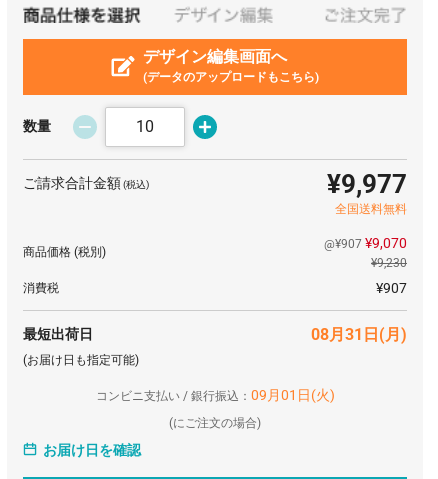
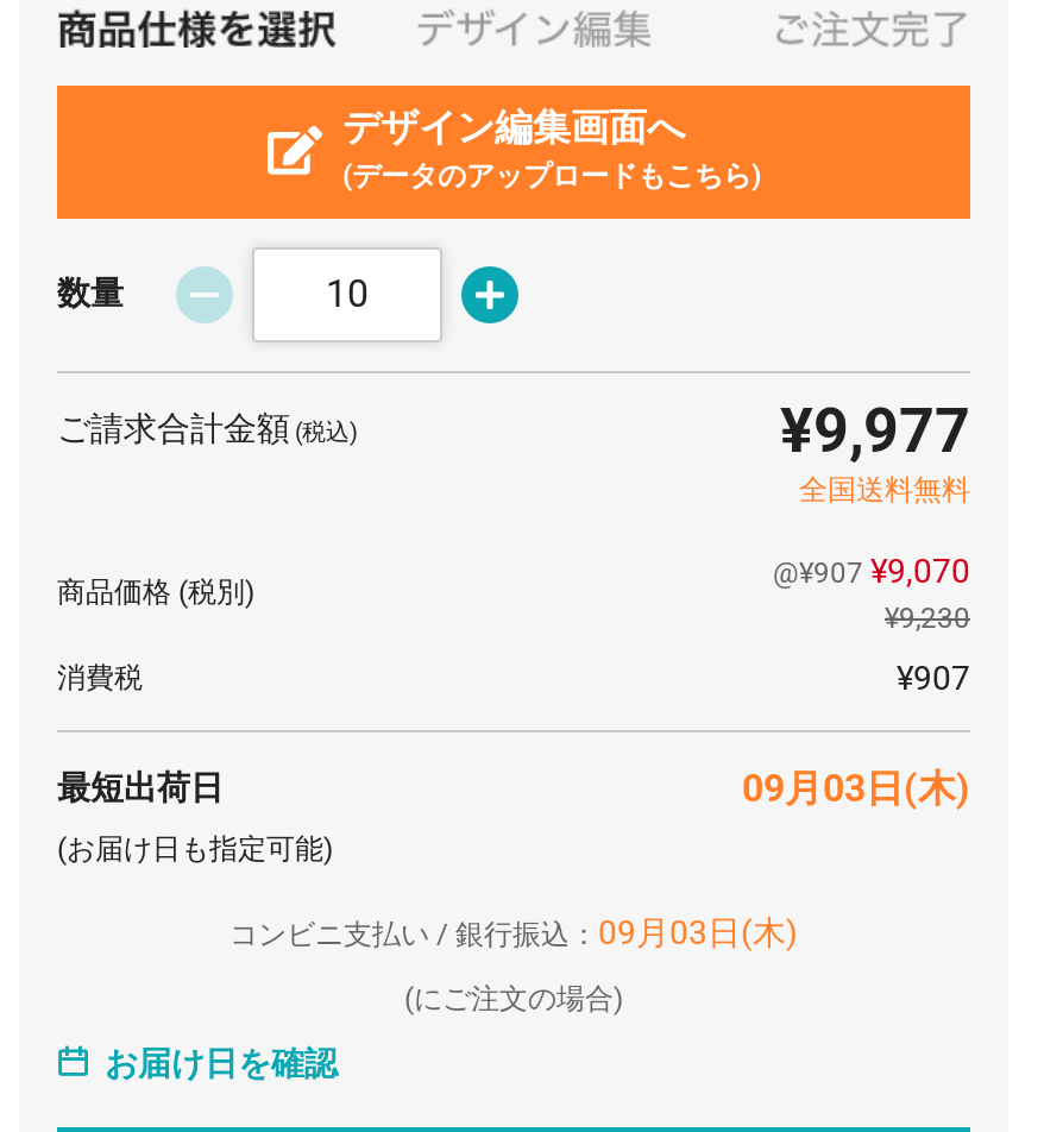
[311,325,407,344] 08月31日(月) -> [742,765,970,810] 09月03日(木)
[95,387,334,403] コンビニ支払い / 銀行振込：09月01日(火) -> [229,913,798,951] コンビニ支払い / 銀行振込：09月03日(木)

